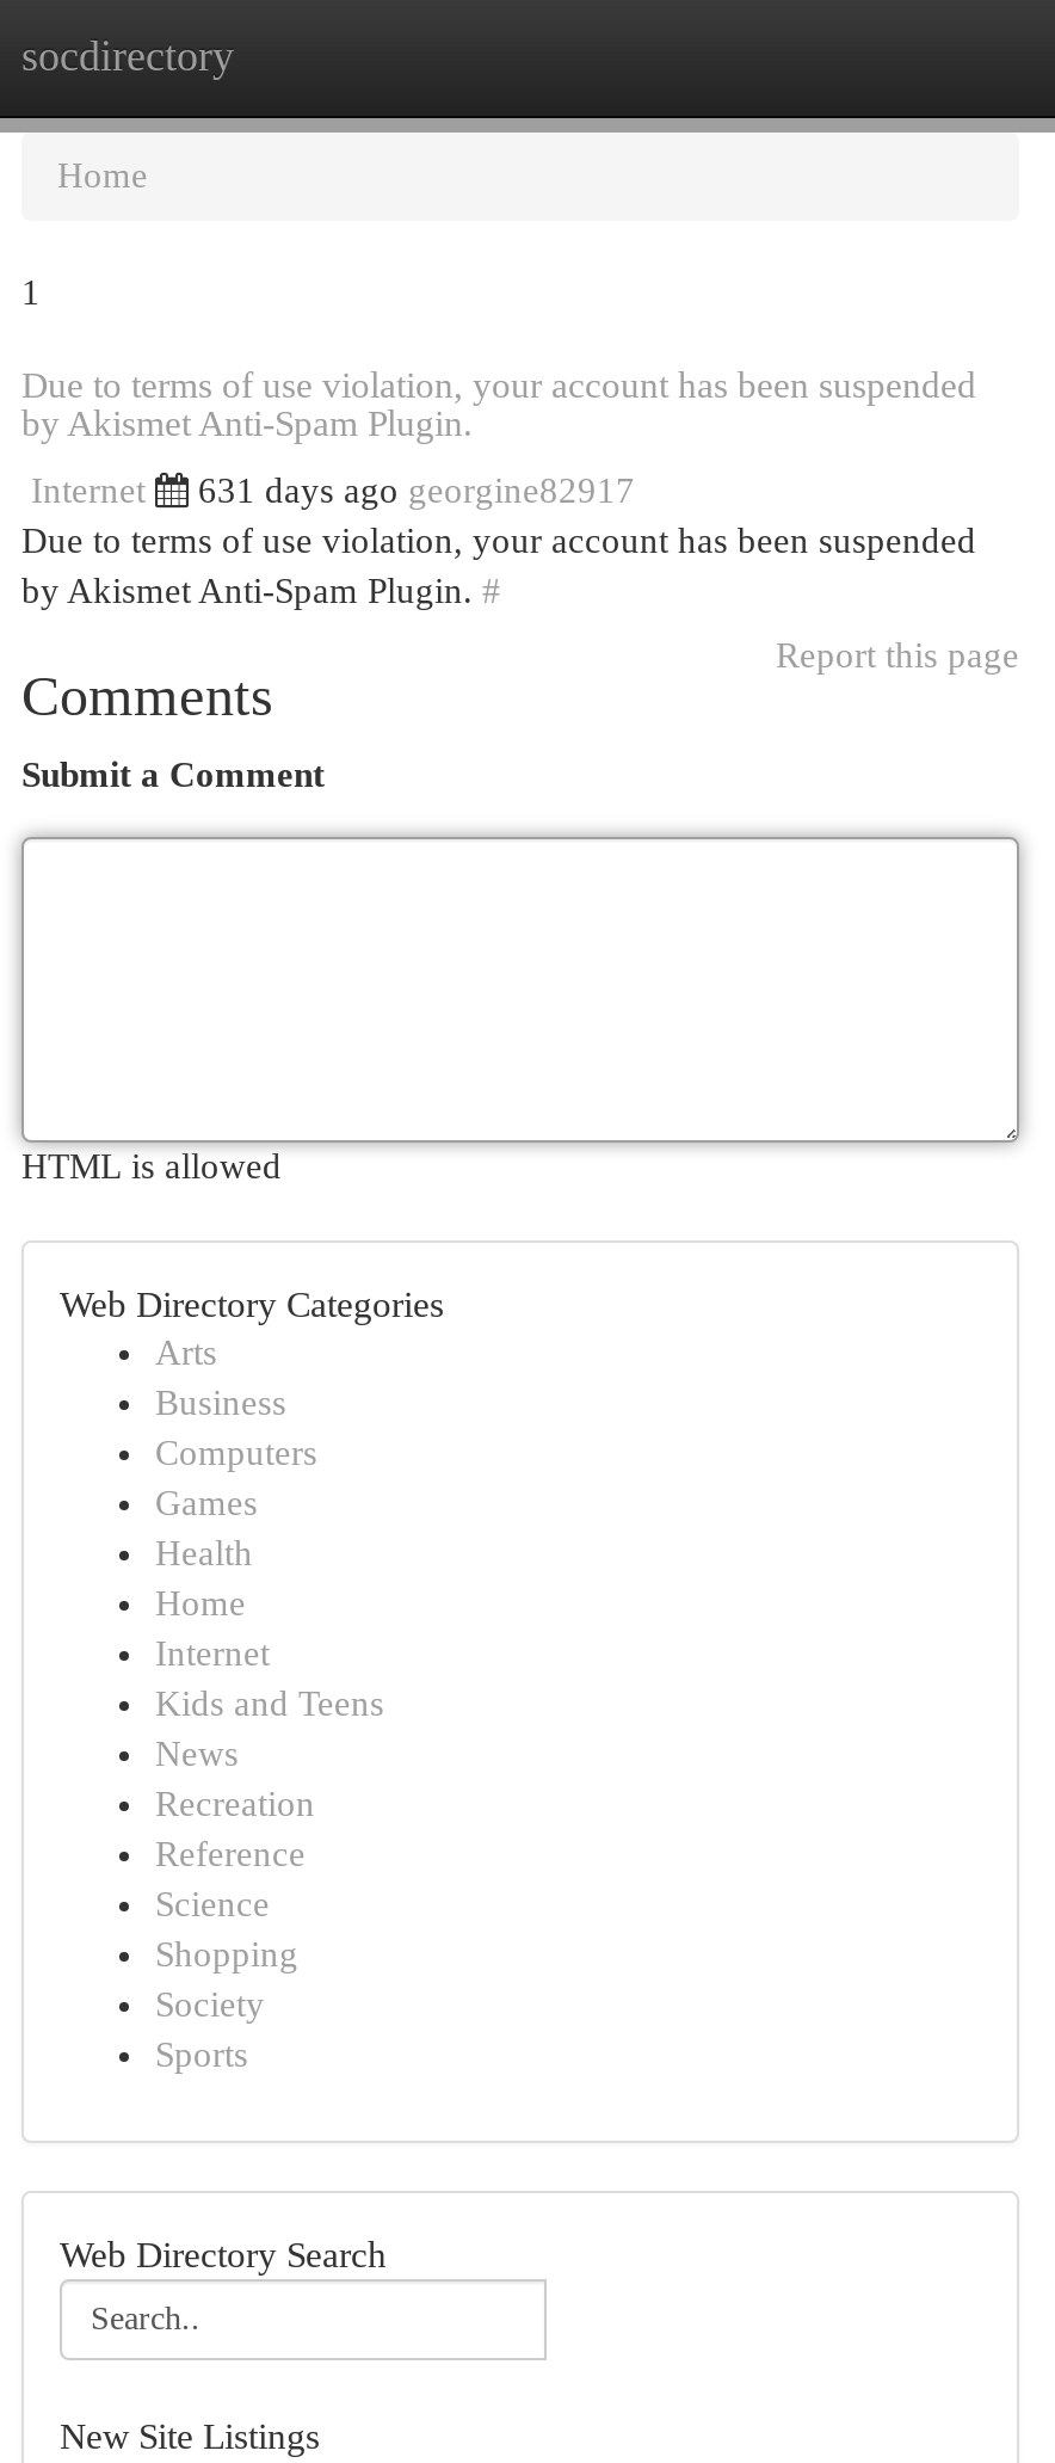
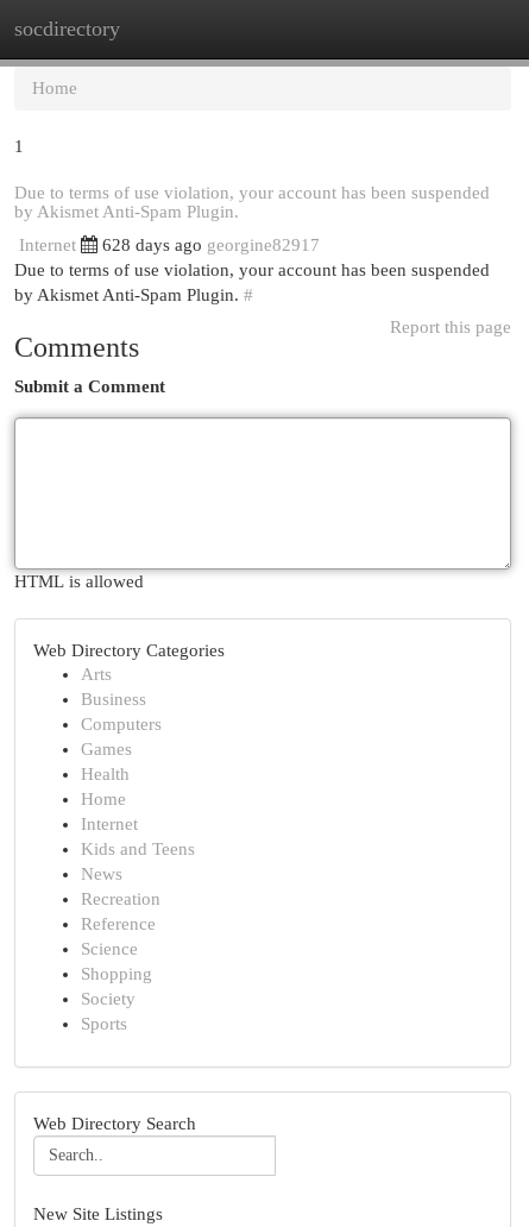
[198,472,635,510] 631 days ago georgine82917 -> [102,235,320,254] 628 days ago georgine82917

